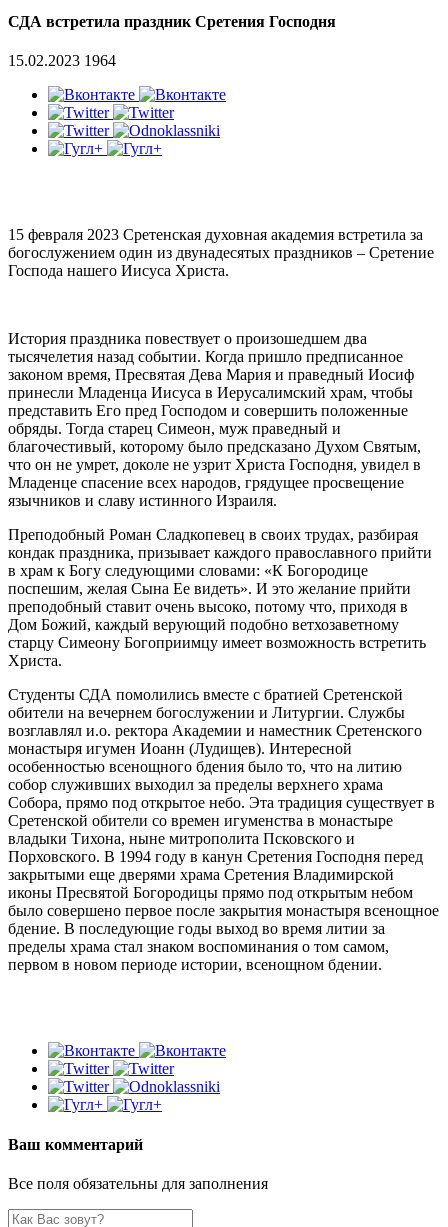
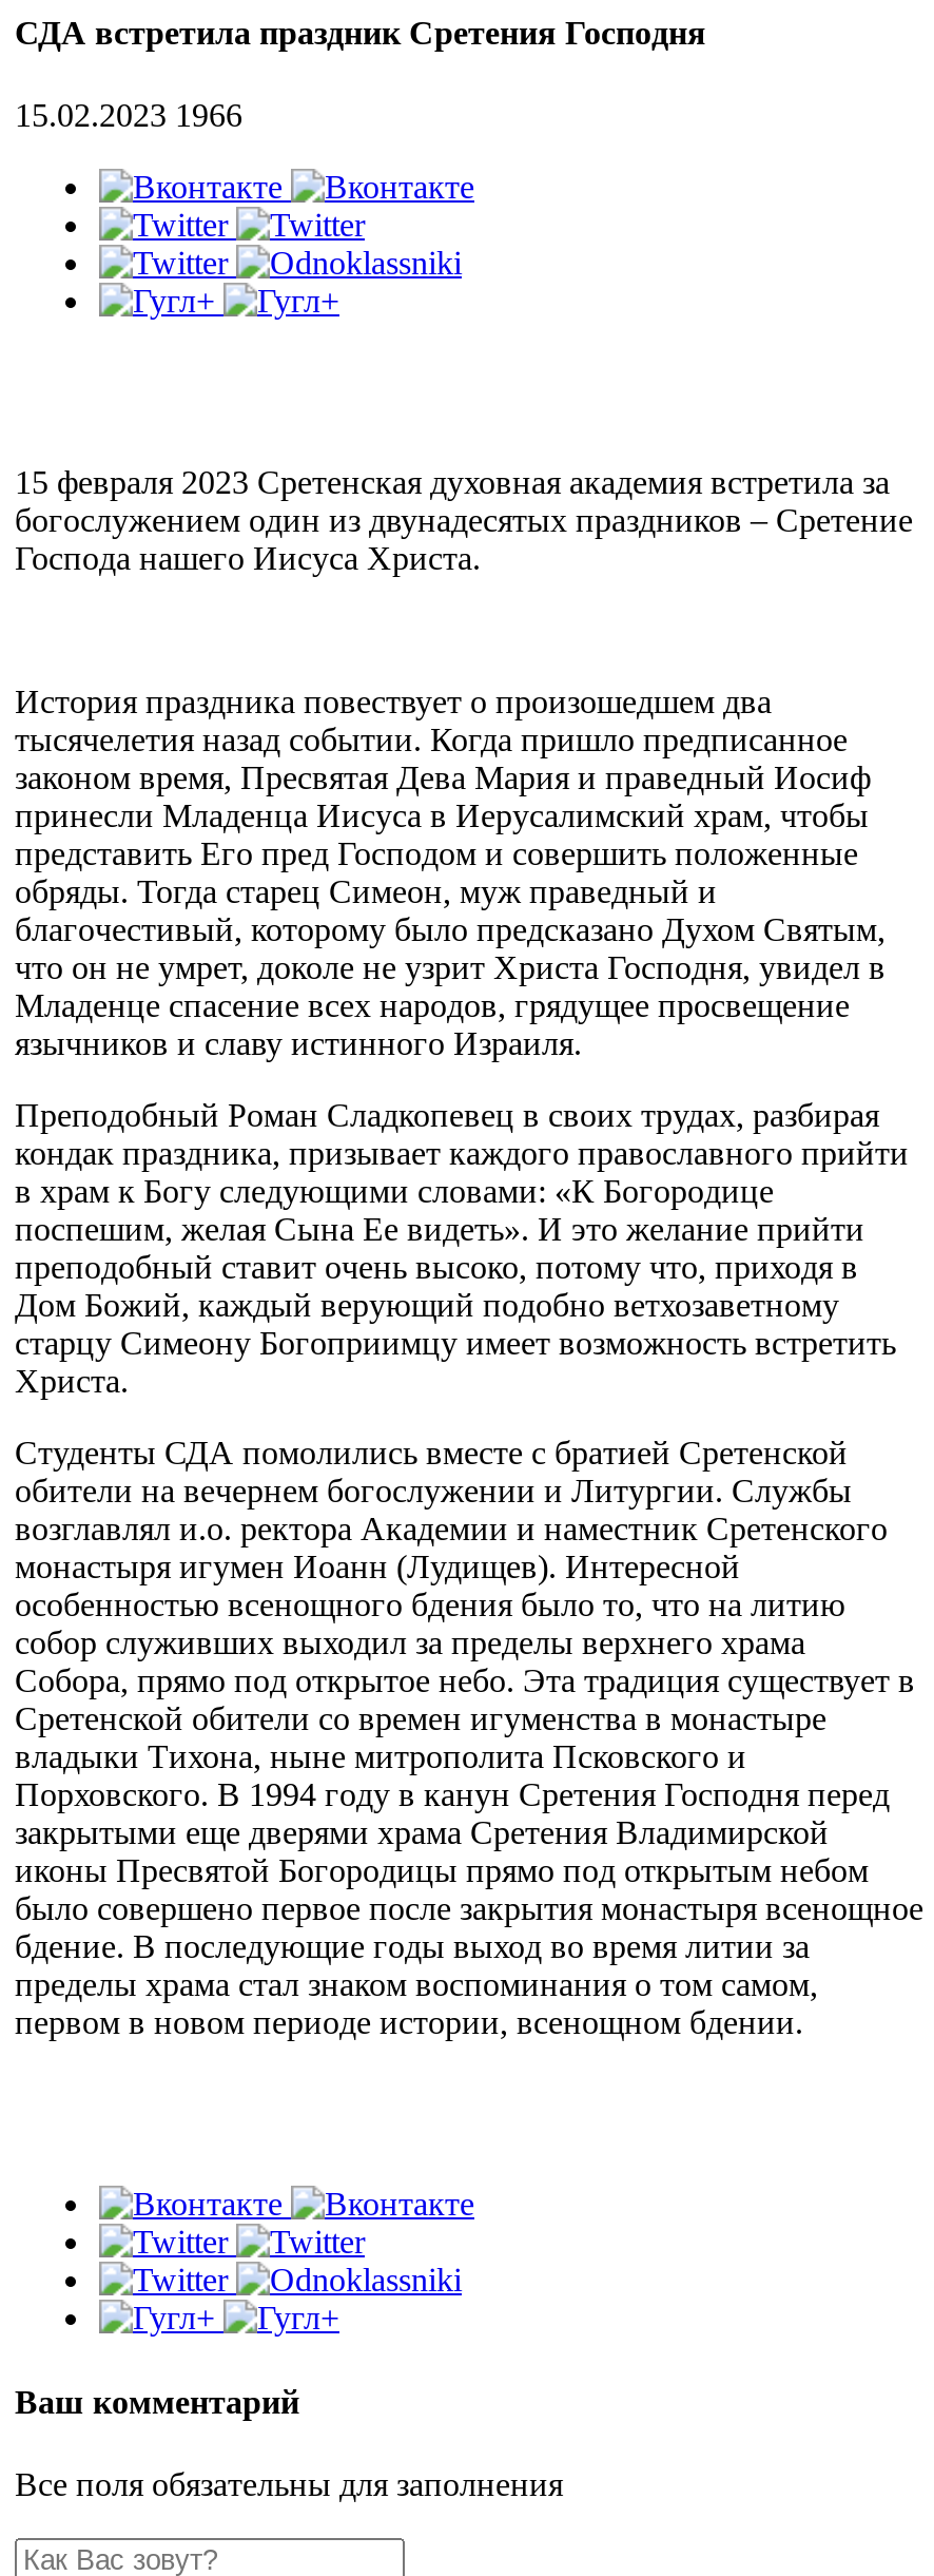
[8,52,116,69] 15.02.2023 1964 -> [15,98,242,134] 15.02.2023 1966

